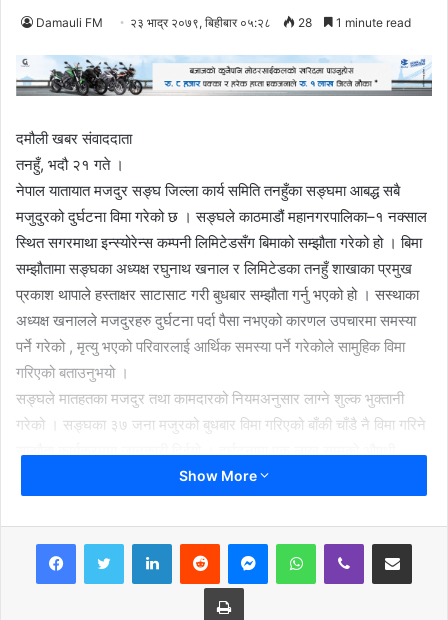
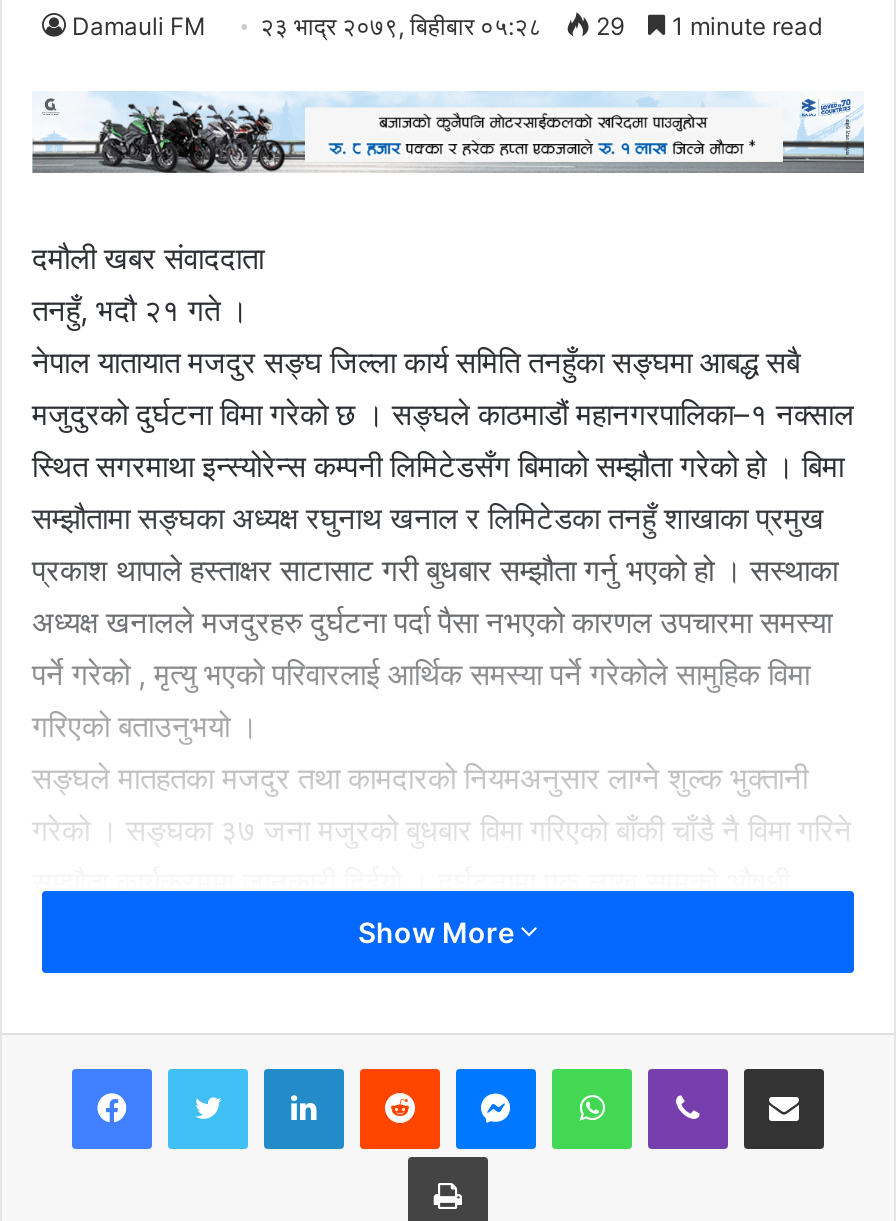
[36,15,411,30] Damauli FM २३ भाद्र २०७९, बिहीबार ०५:२८ 28 1 minute read -> [72,11,822,41] Damauli FM २३ भाद्र २०७९, बिहीबार ०५:२८ 29 1 minute read

